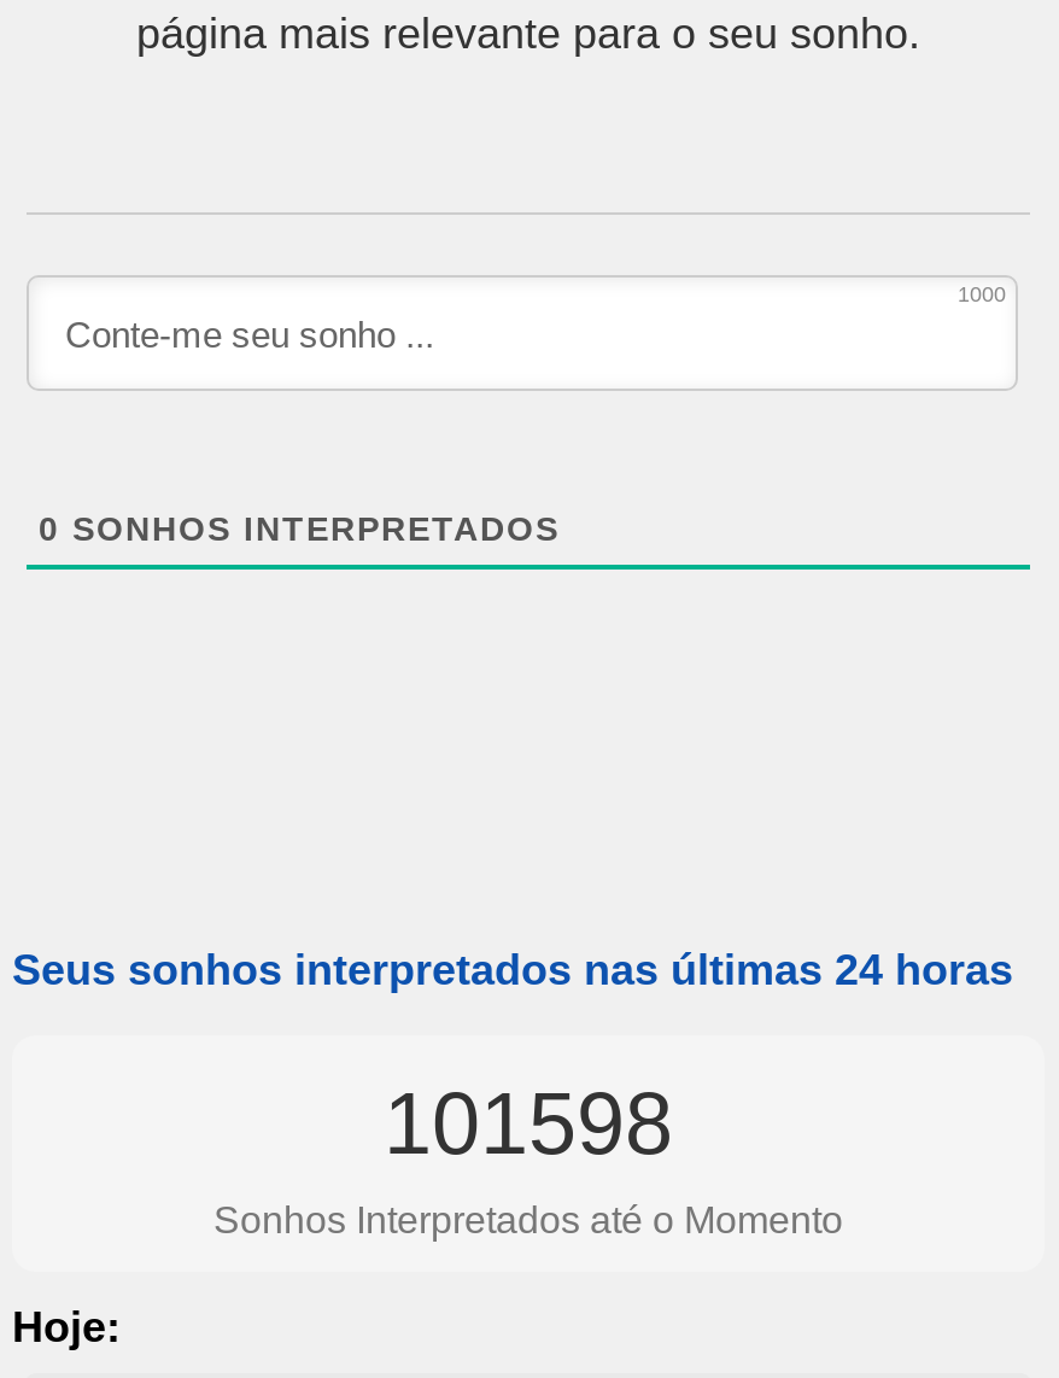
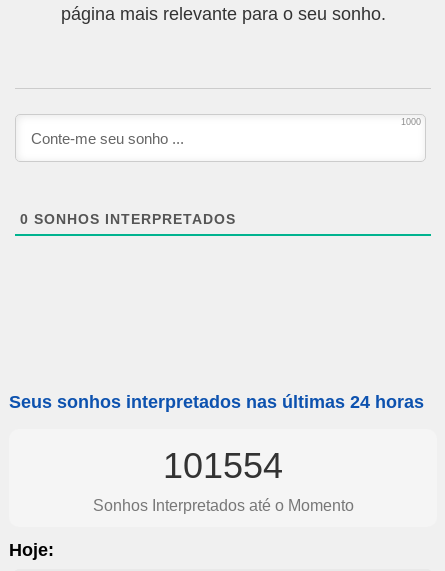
[384,1073,673,1172] 101598 -> [163,444,283,485] 101554

